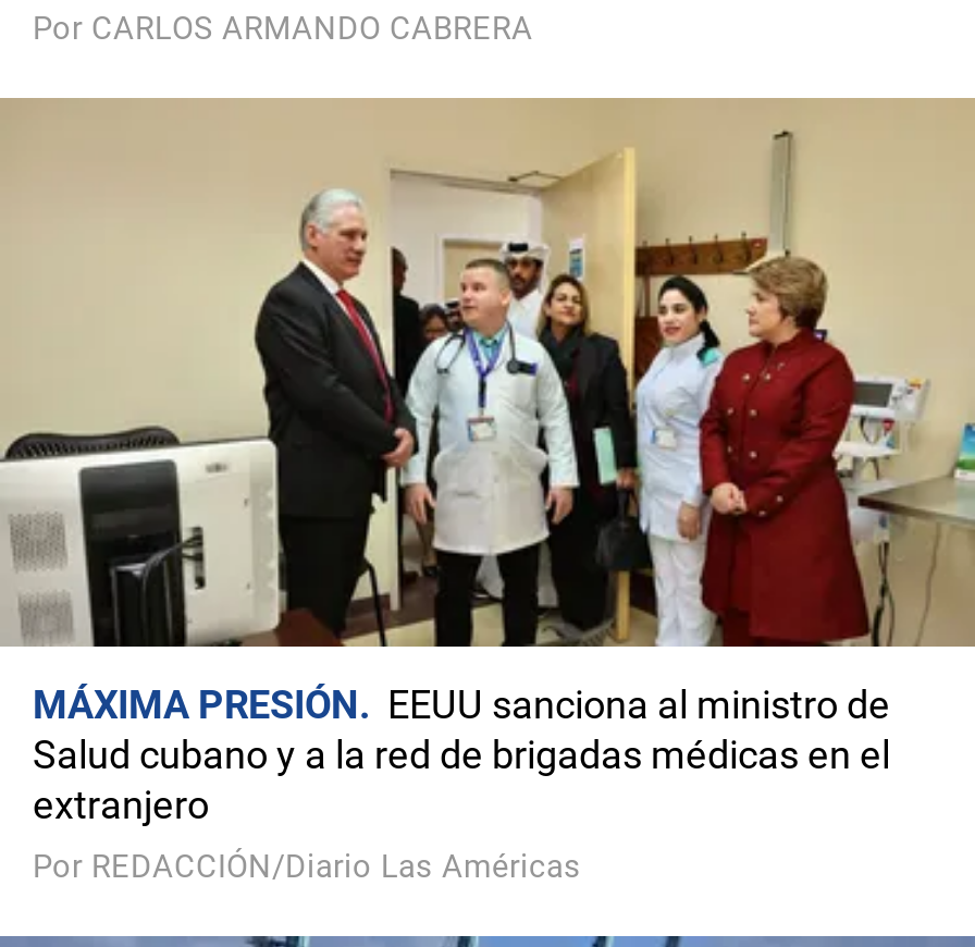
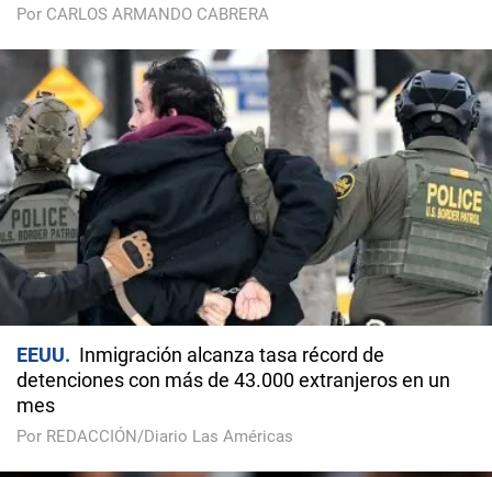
[7,96,968,828] [image] | MÁXIMA PRESIÓN | EEUU sanciona al ministro de | Salud cubano y a la red de brigadas médicas en el | extranjero -> [3,48,489,417] [image] | EEUU | Inmigración alcanza tasa récord de | detenciones con más de 43.000 extranjeros en un | mes

